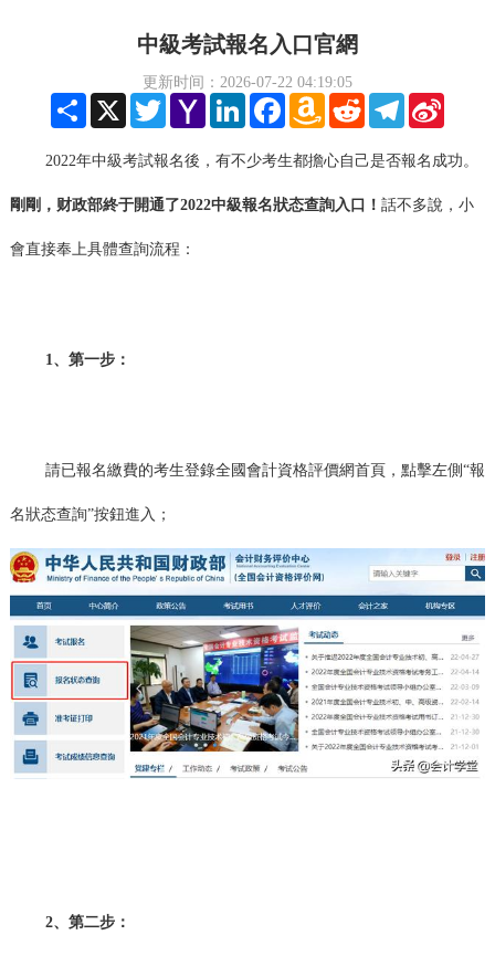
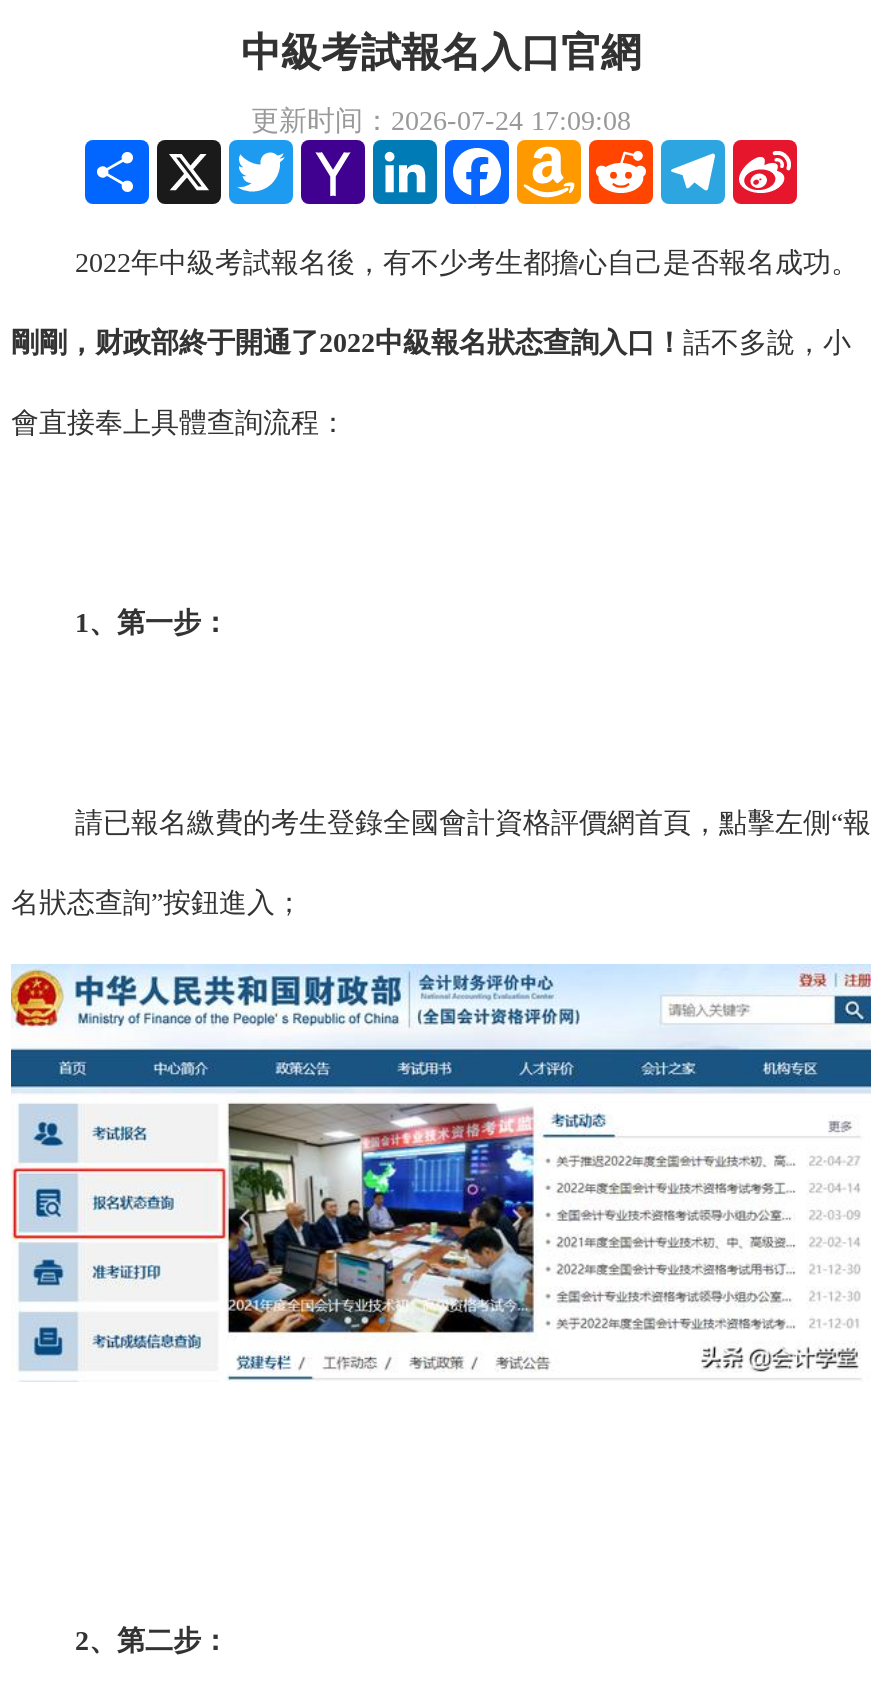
[143,74,352,91] 更新时间：2026-07-22 04:19:05 -> [251,106,631,136] 更新时间：2026-07-24 17:09:08

